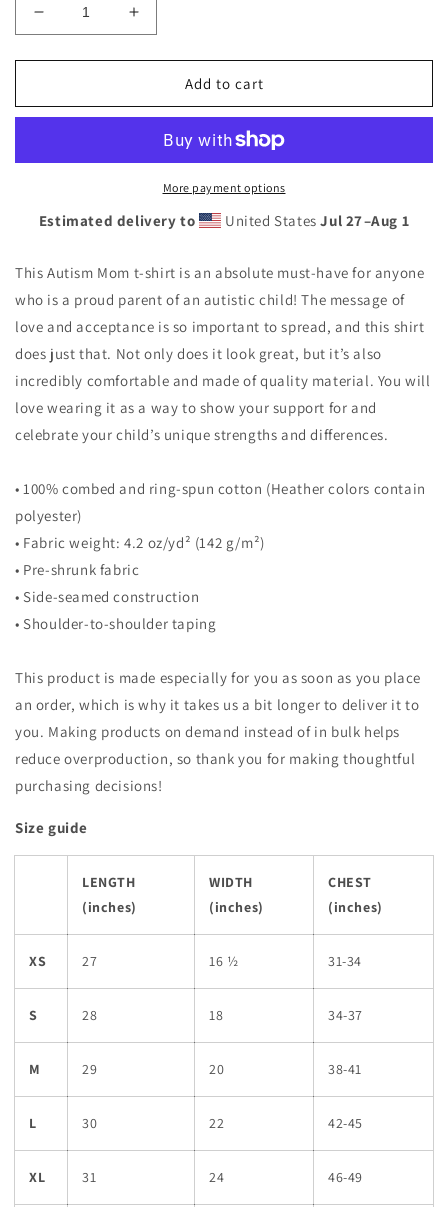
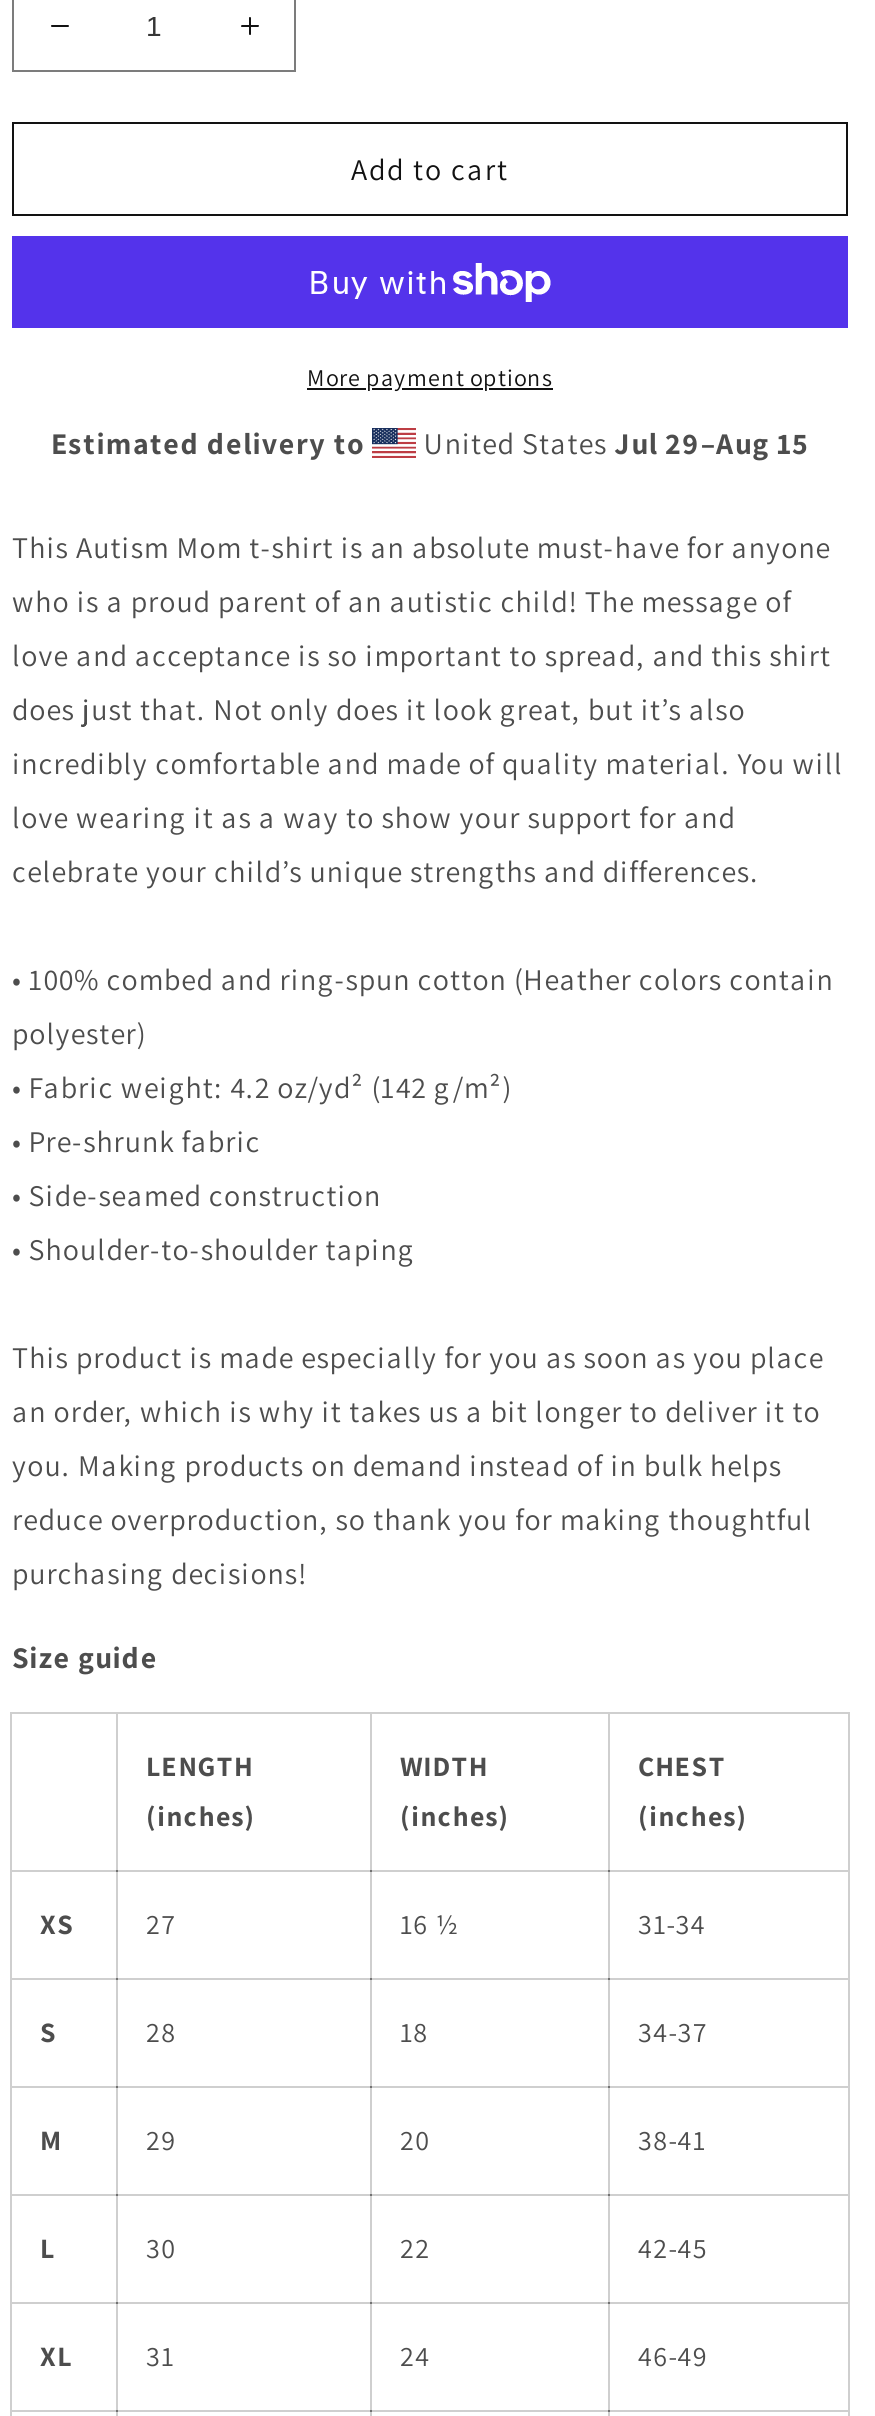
[221,211,409,230] United States Jul 27–Aug 1 -> [416,424,809,462] United States Jul 29–Aug 15

